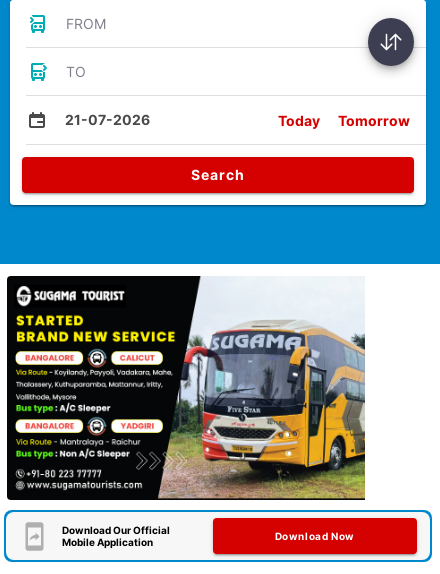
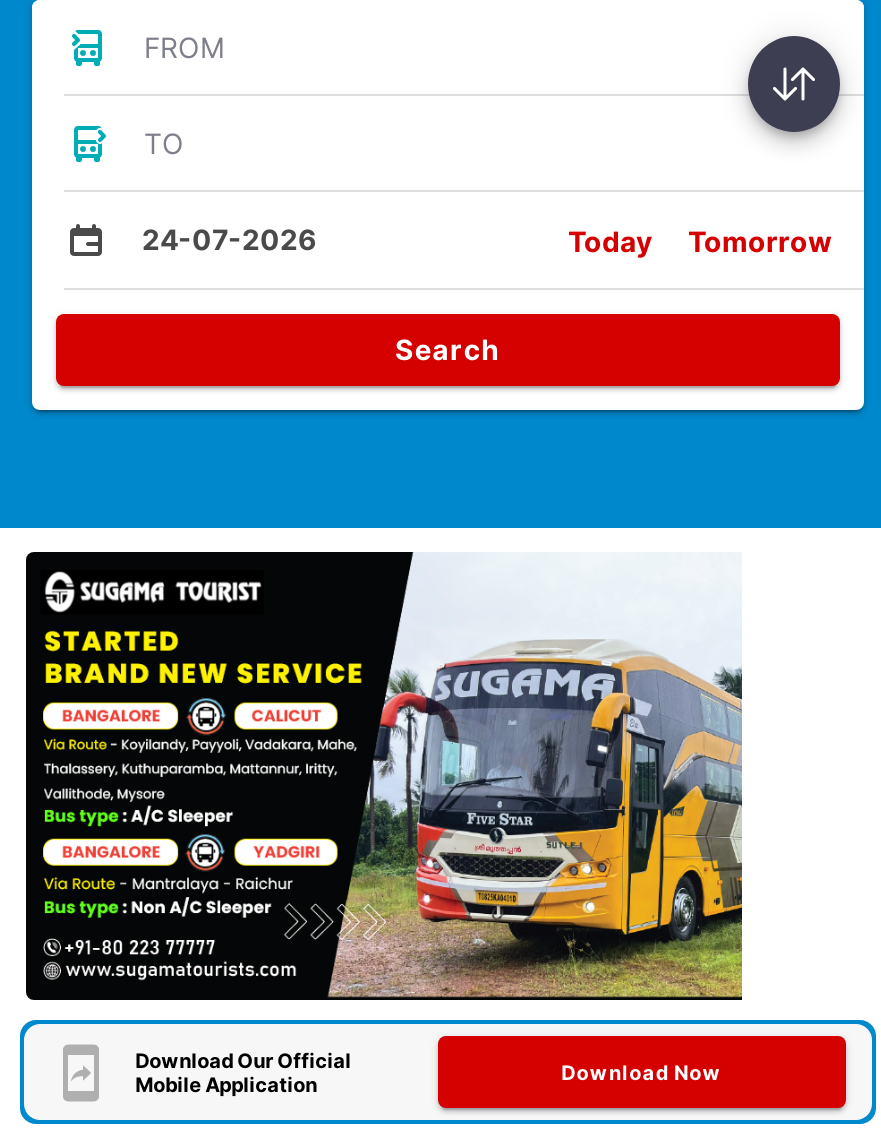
[65,111,150,128] 21-07-2026 -> [142,222,316,256] 24-07-2026

